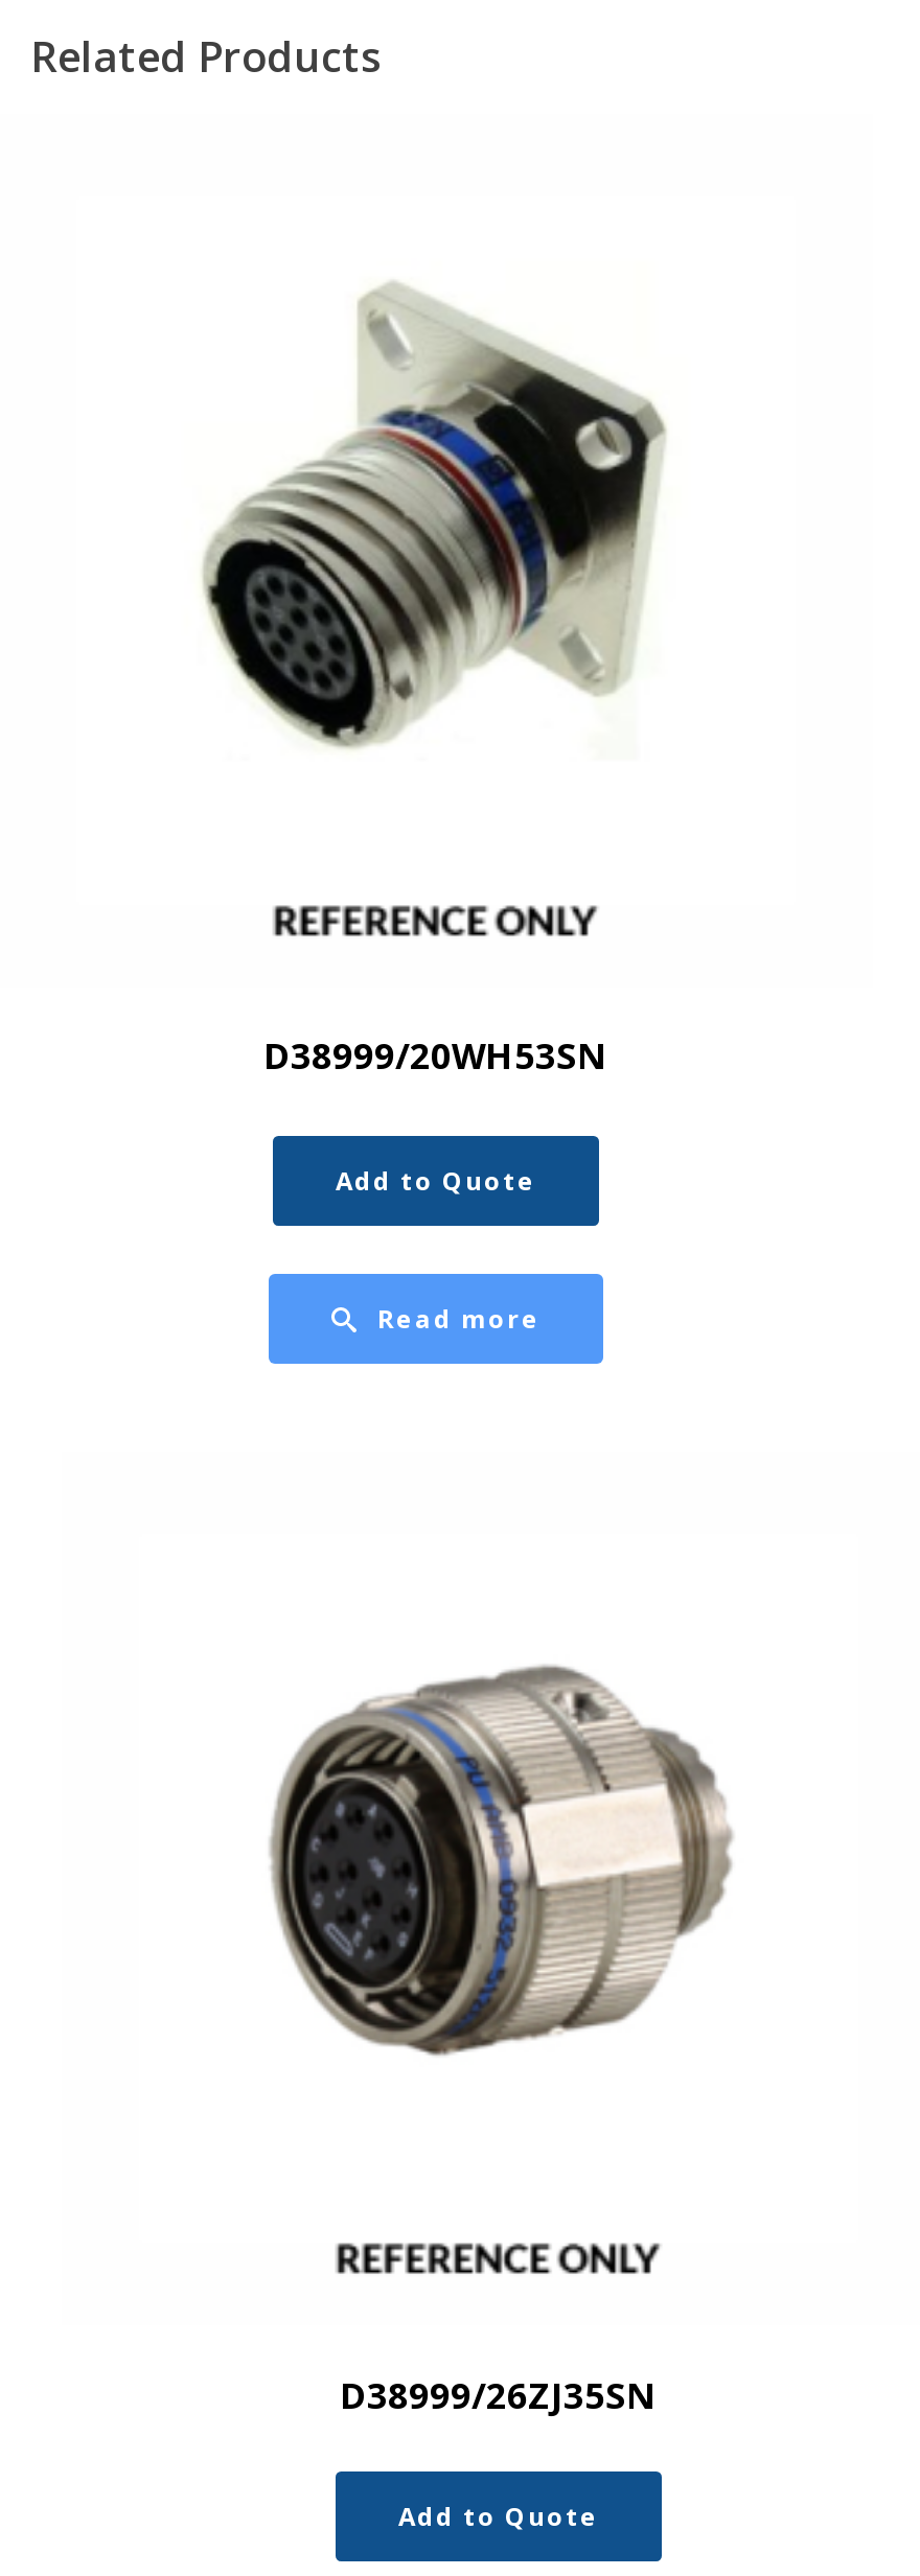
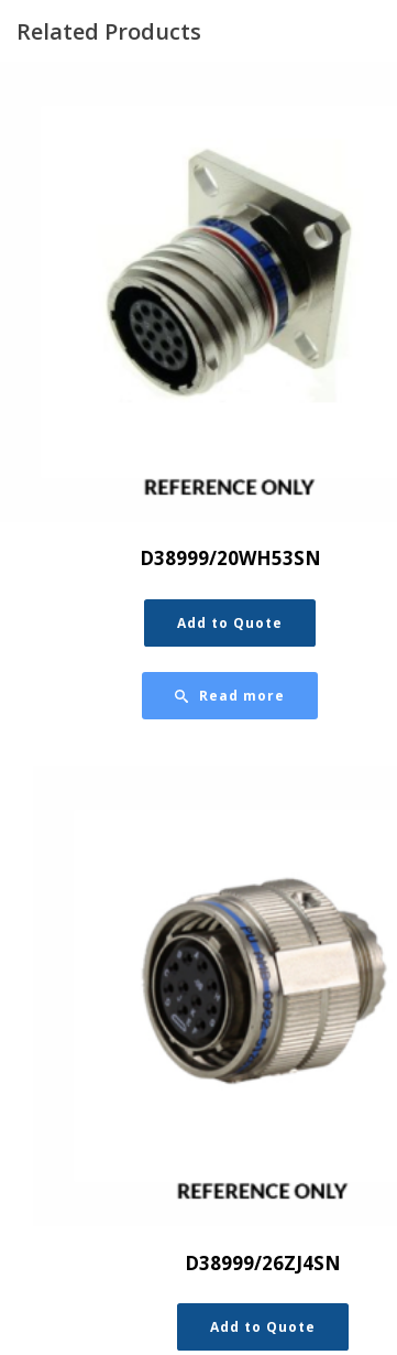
[340,2370,658,2418] D38999/26ZJ35SN -> [185,1250,341,1275] D38999/26ZJ4SN

